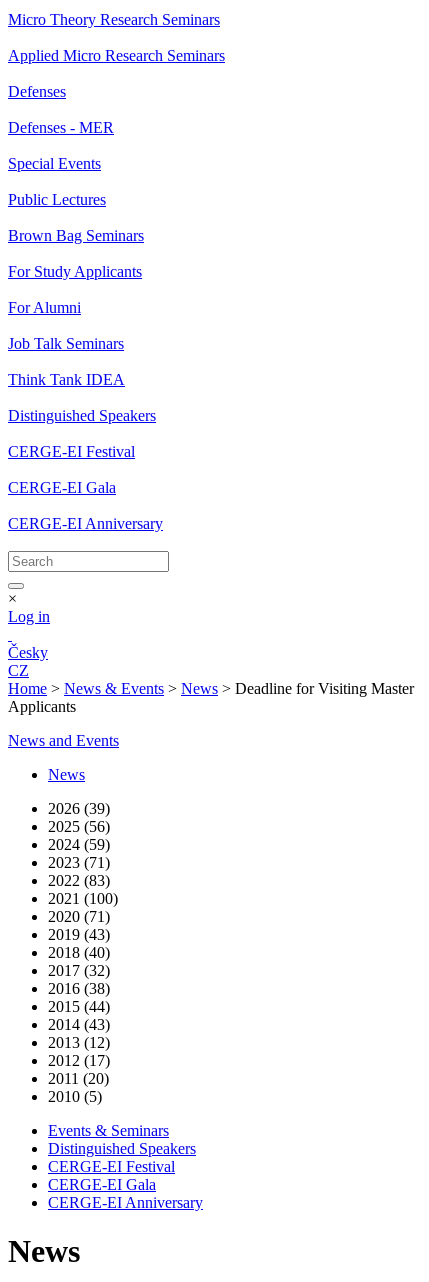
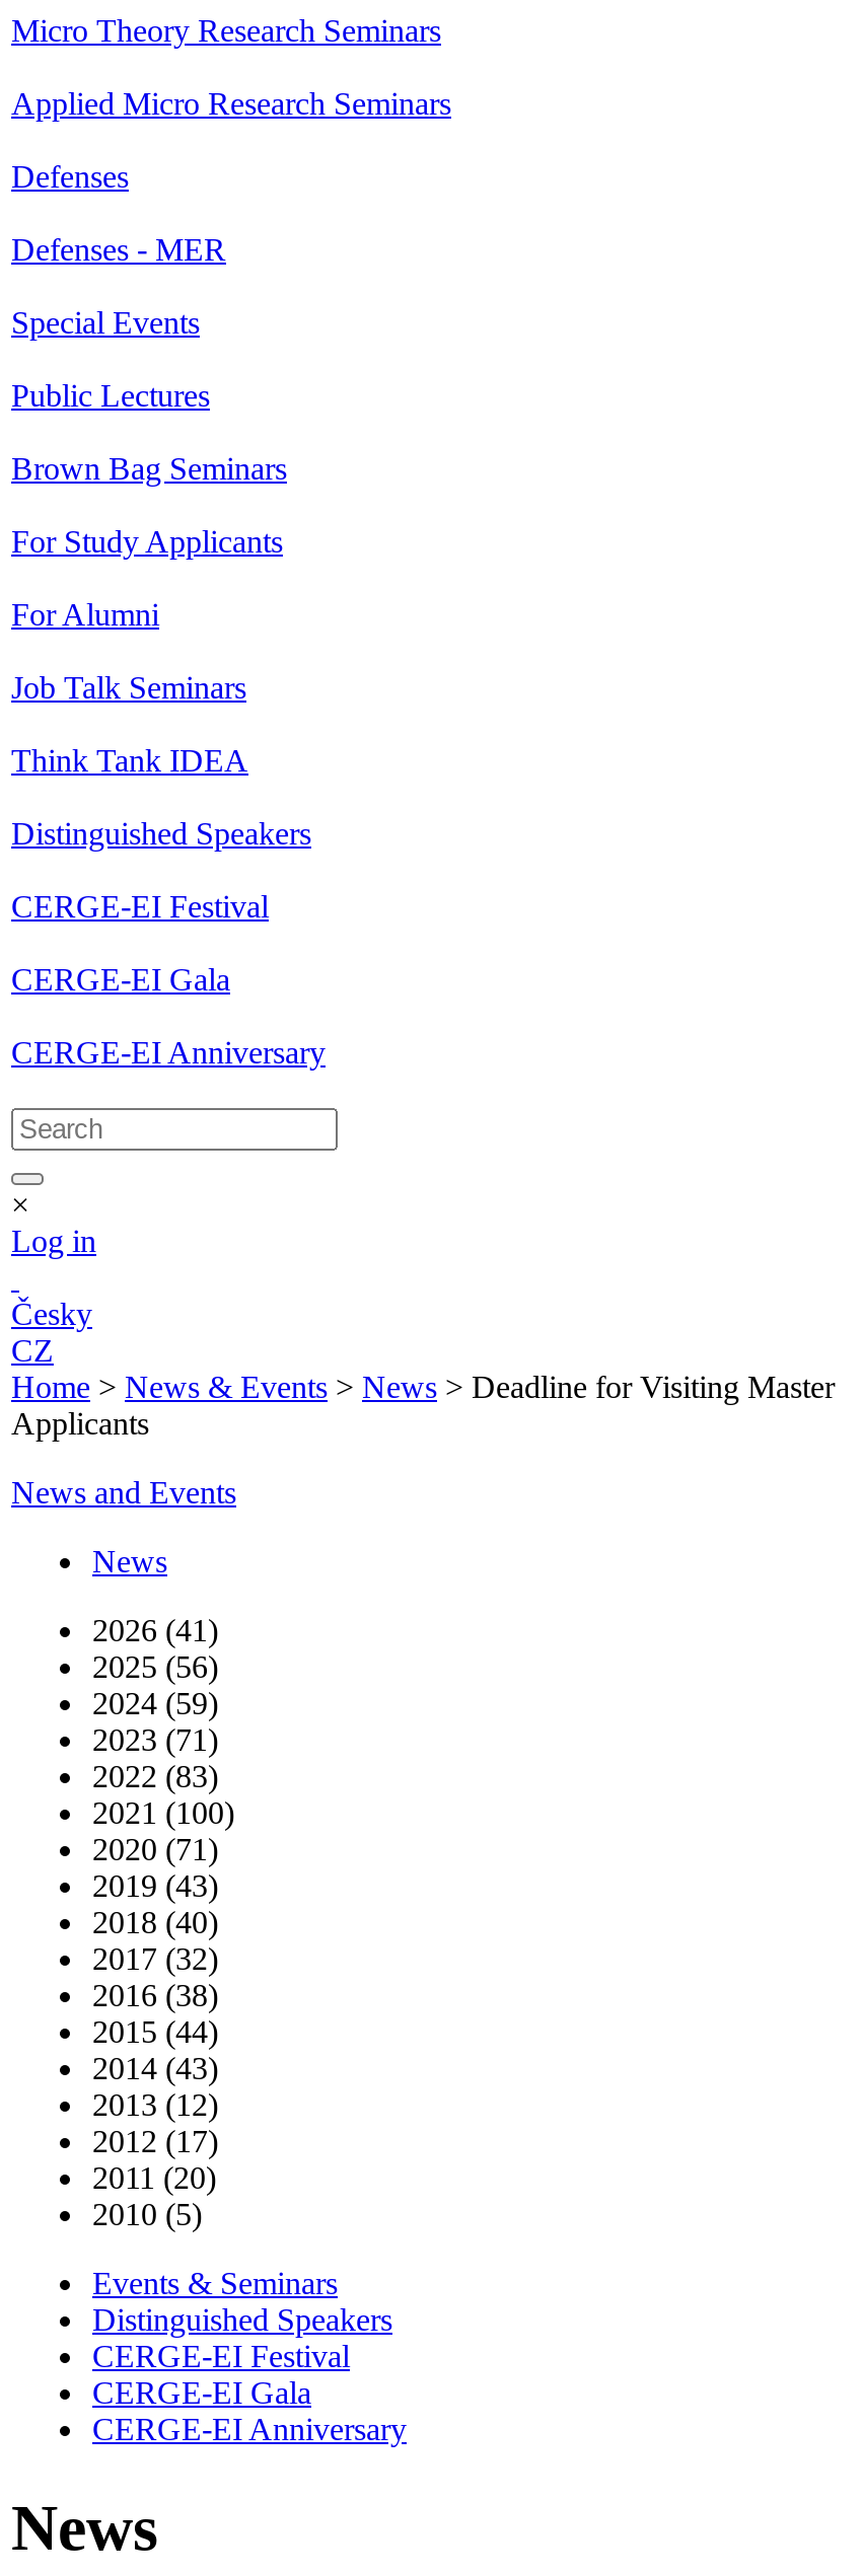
[48,800,110,817] 2026 (39) -> [92,1613,218,1647] 2026 (41)

